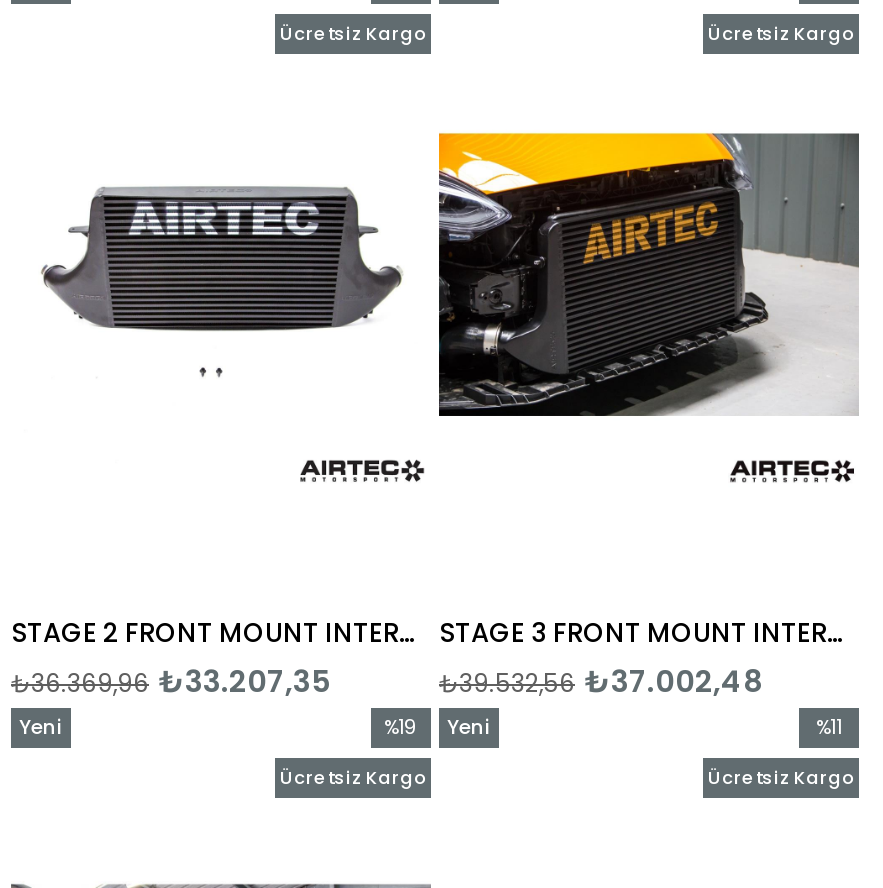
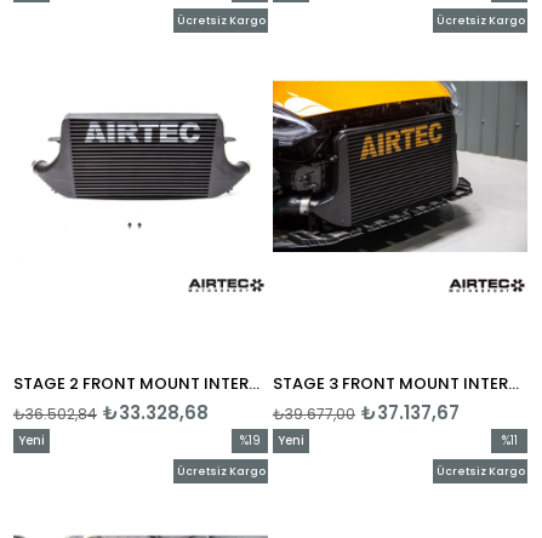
[11,666,149,700] ₺36.369,96 -> [13,403,97,424] ₺36.502,84
[159,660,329,702] ₺33.207,35 -> [103,400,209,425] ₺33.328,68
[439,666,575,700] ₺39.532,56 -> [273,403,355,424] ₺39.677,00
[585,660,763,702] ₺37.002,48 -> [361,400,460,425] ₺37.137,67

